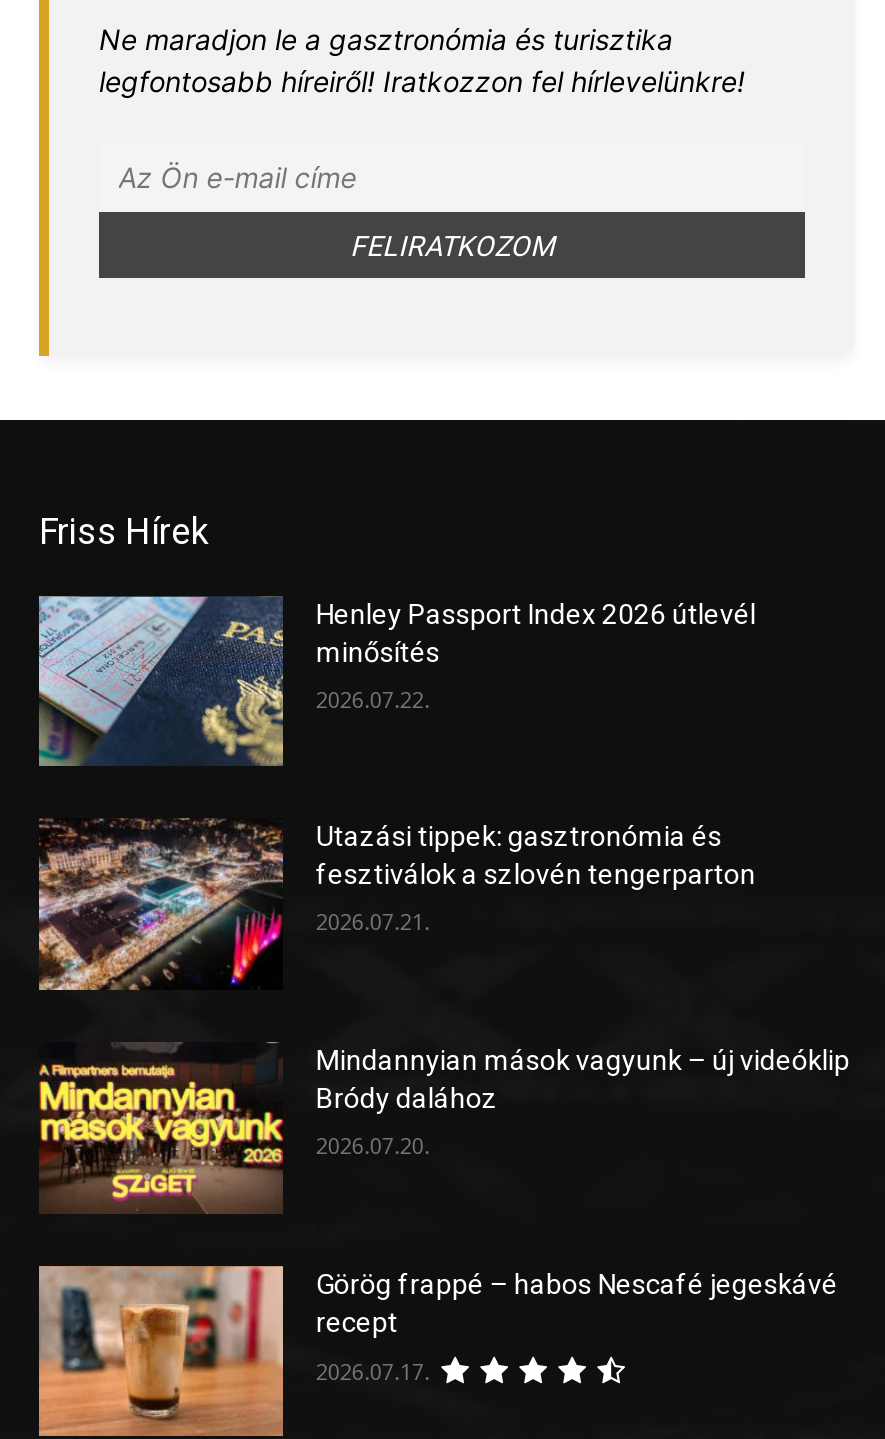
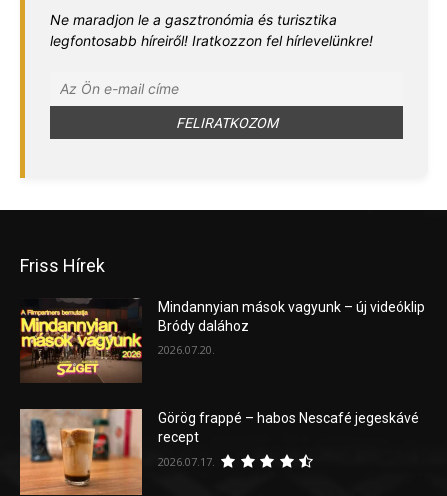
[37,594,756,768] [image] | Henley Passport Index 2026 útlevél | minősítés | 2026.07.22. -> none
[37,818,756,992] [image] | Utazási tippek: gasztronómia és | fesztiválok a szlovén tengerparton | 2026.07.21. -> none

